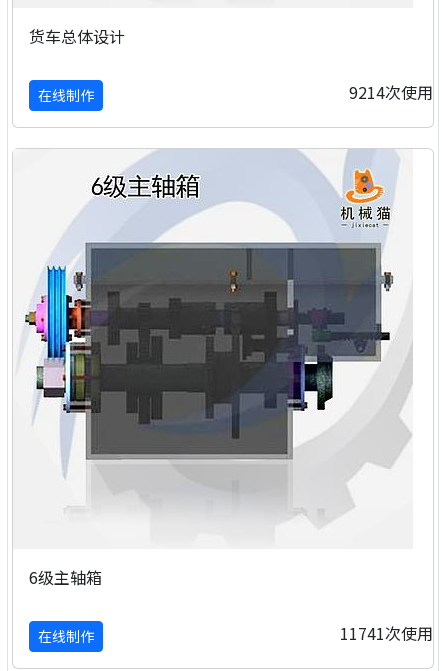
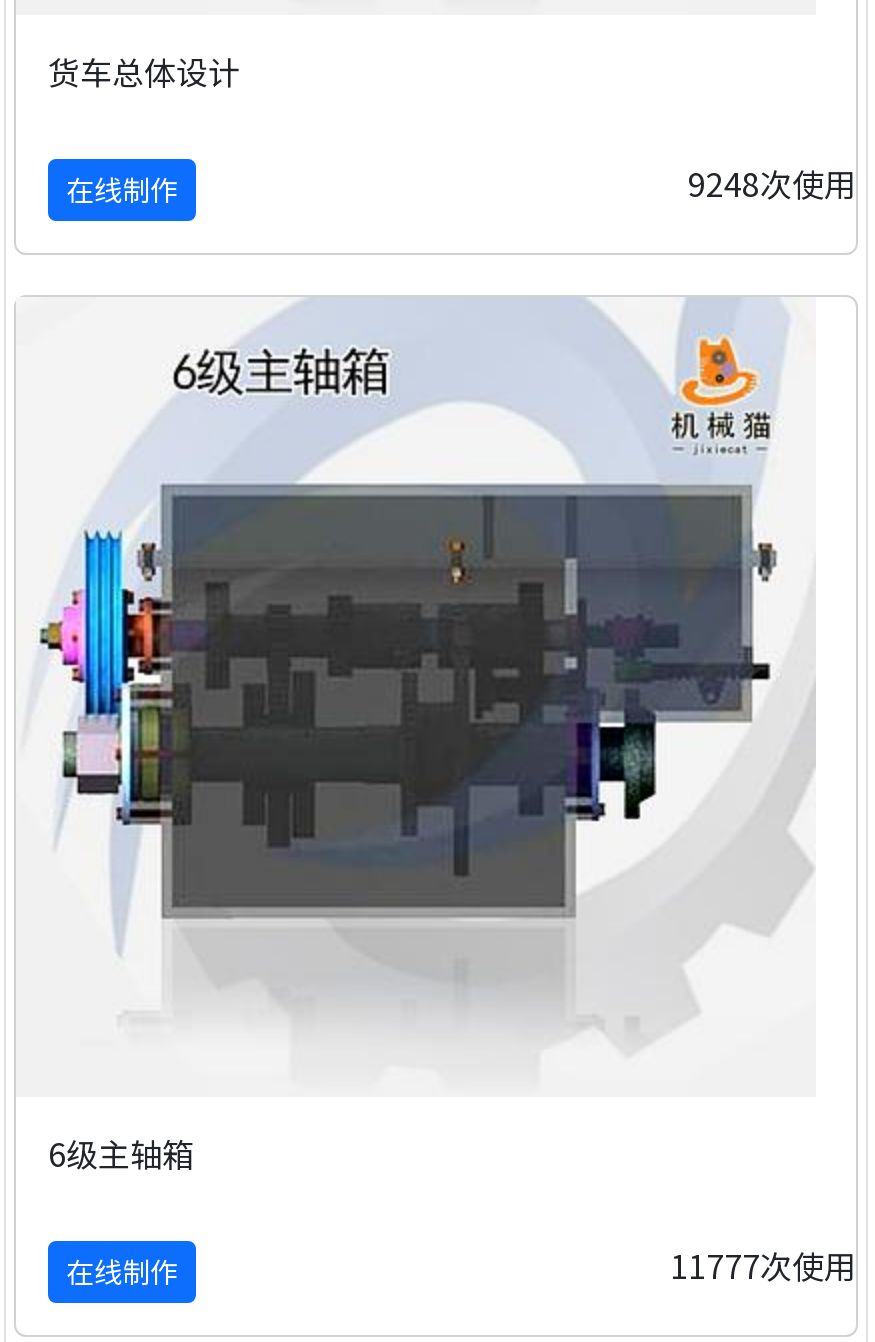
[349,80,433,104] 9214次使用 -> [688,159,856,207] 9248次使用
[340,621,433,645] 11741次使用 -> [670,1241,856,1289] 11777次使用

